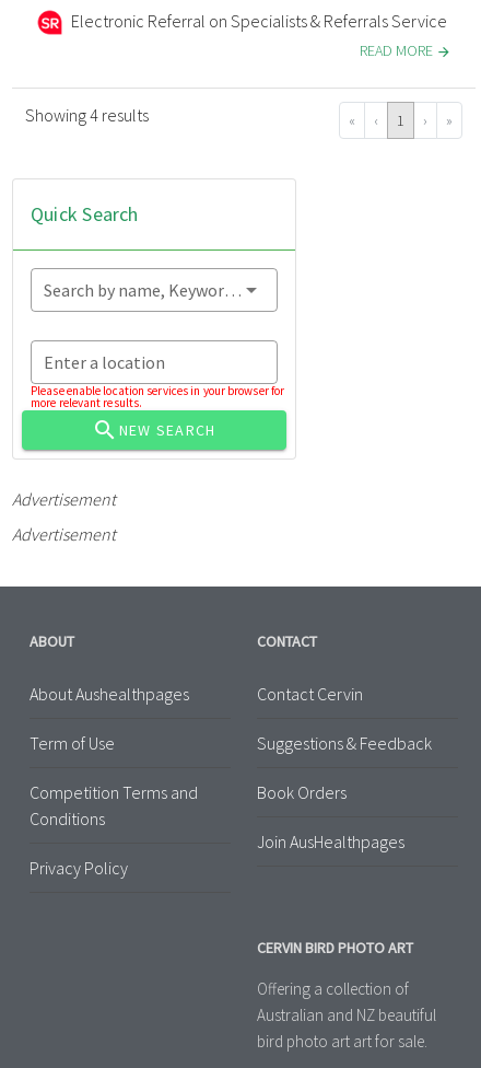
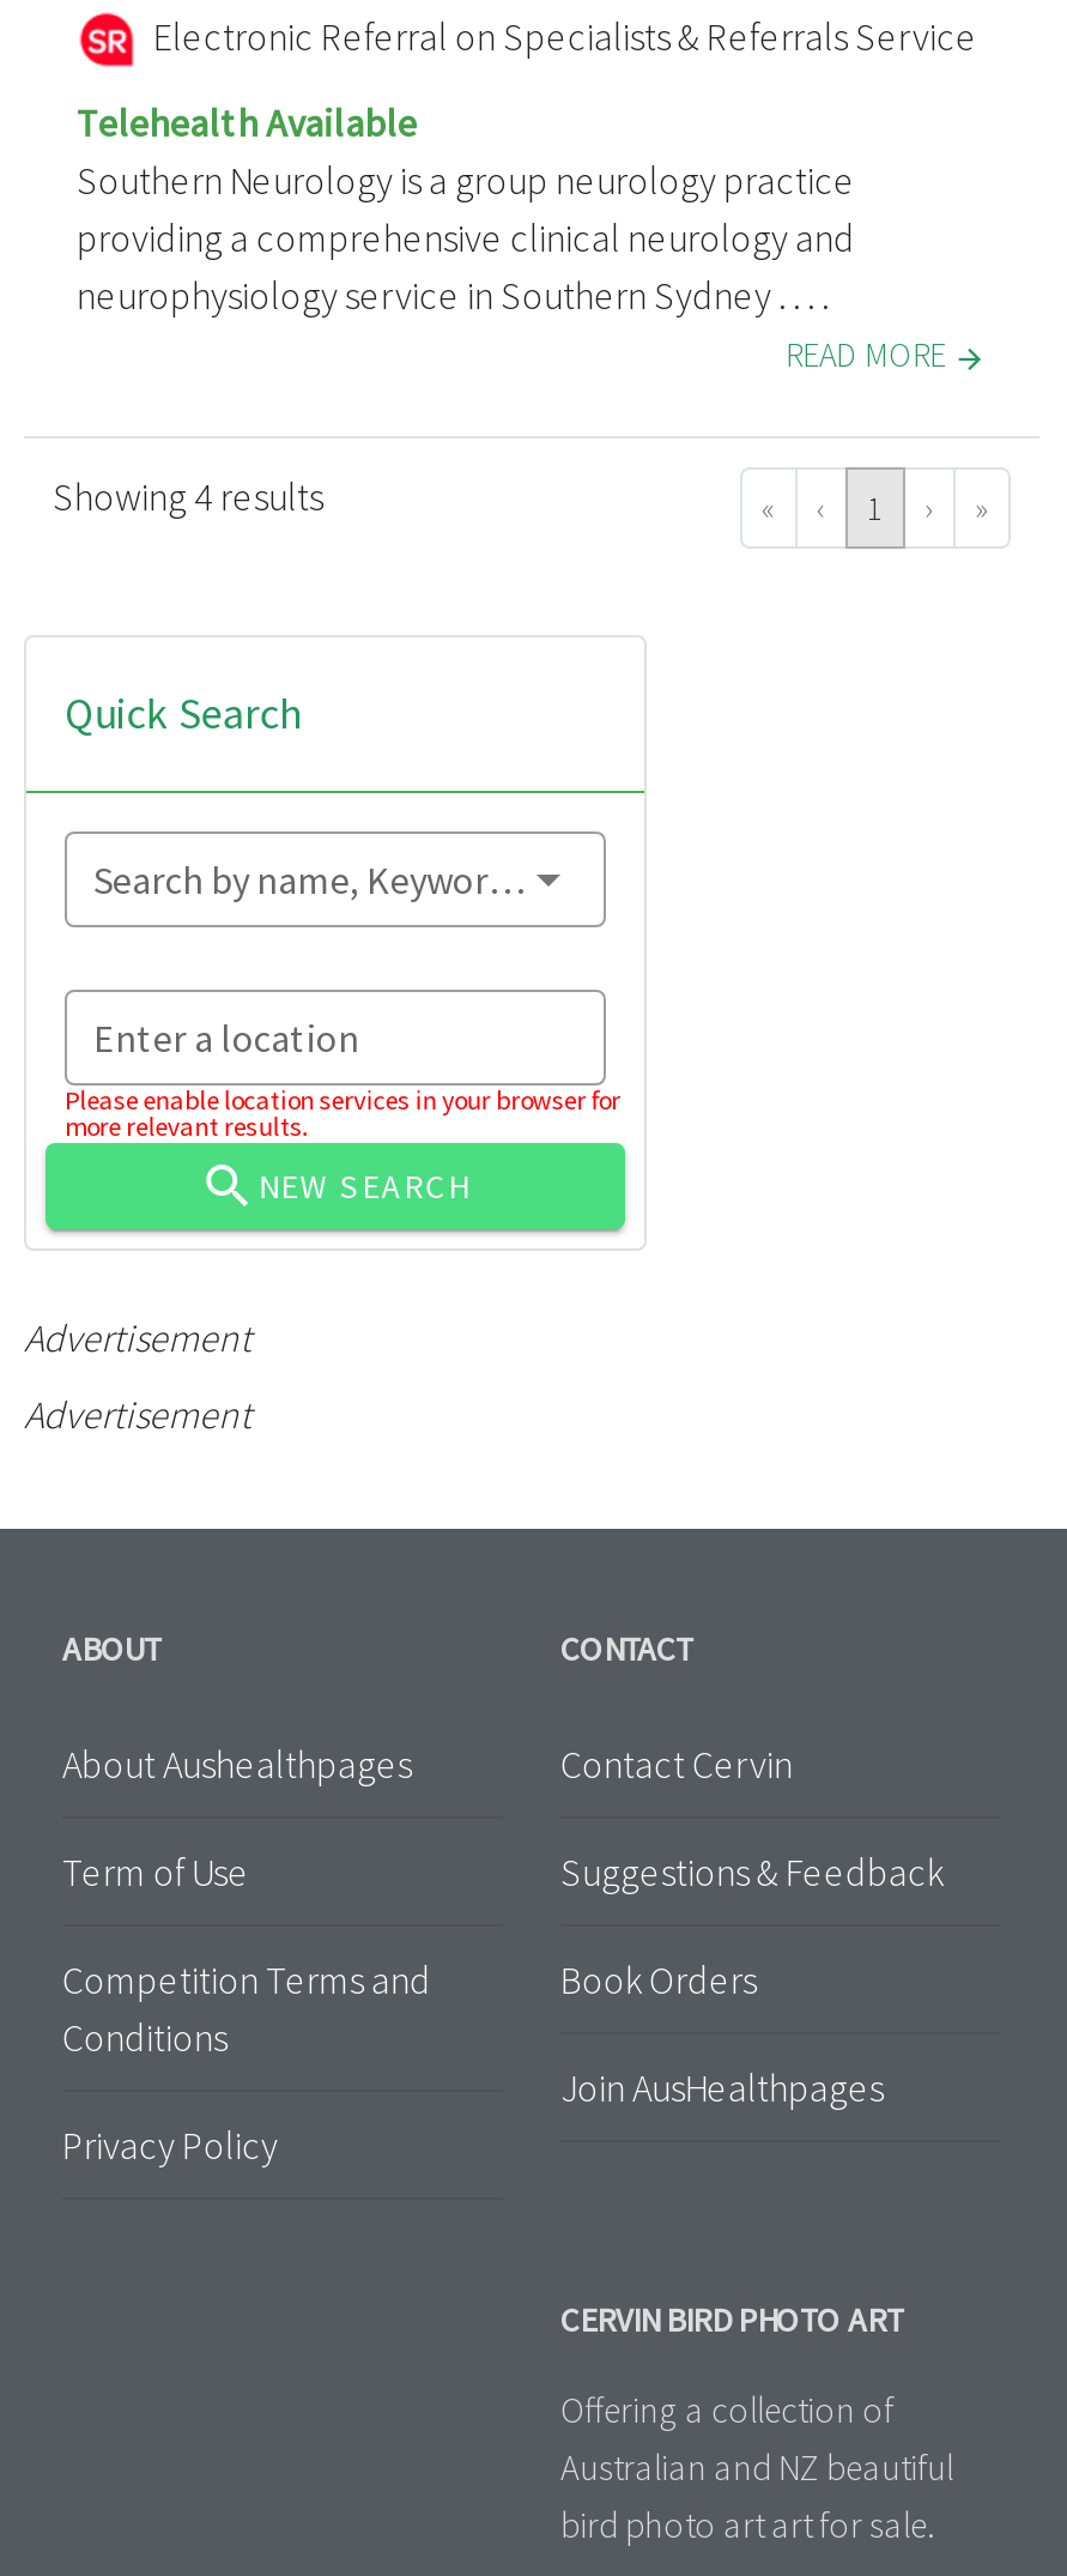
none -> [77,99,855,319] Telehealth Available | Southern Neurology is a group neurology practice | providing a comprehensive clinical neurology and | neurophysiology service in Southern Sydney . . . .

